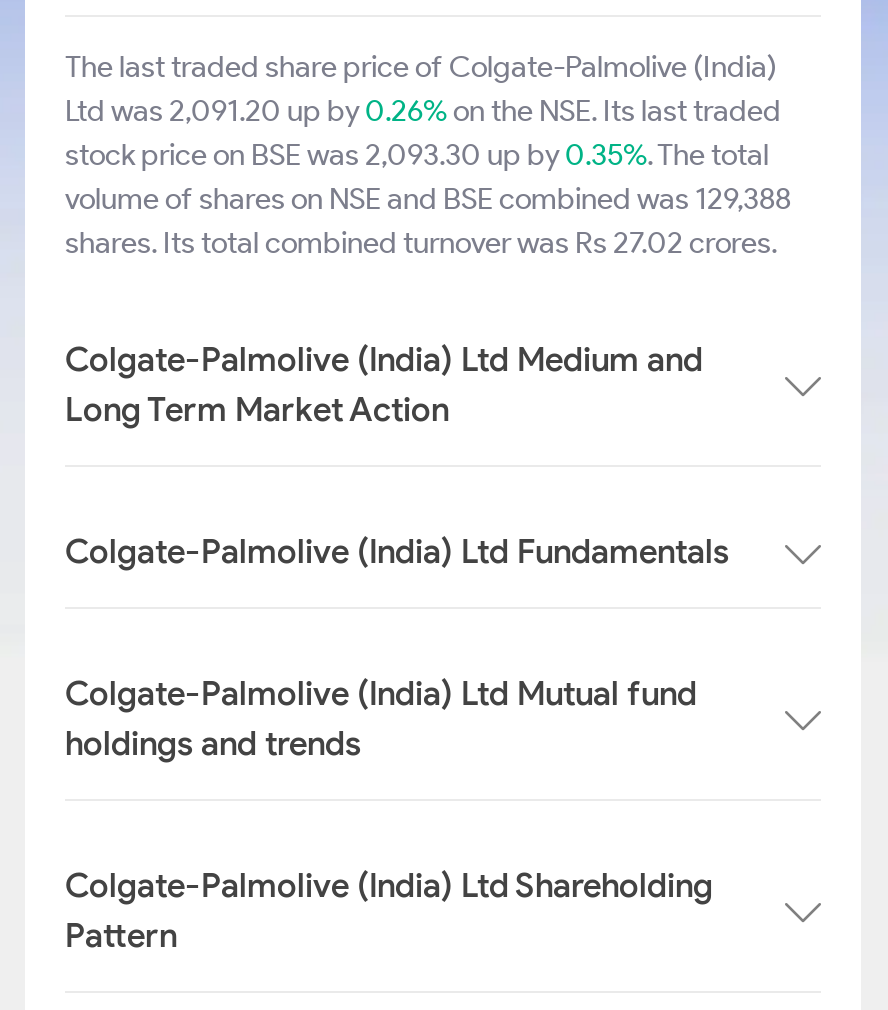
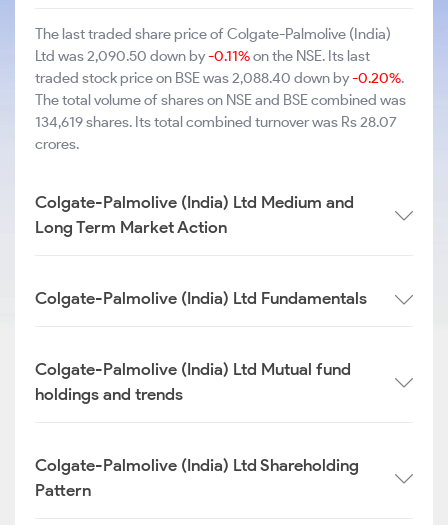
[65,93,791,261] Ltd was 2,091.20 up by0.26% on the NSE. Its last traded | stock price on BSE was 2,093.30 up by0.35%. The total | volume of shares on NSE and BSE combined was 129,388 | shares. Its total combined turnover was Rs 27.02 crores. -> [35,47,406,153] Ltd was 2,090.50 down by -0.11%on the NSE. Its last | traded stock price on BSE was 2,088.40 down by -0.20%. | The total volume of shares on NSE and BSE combined was | 134,619 shares. Its total combined turnover was Rs 28.07 | crores.

